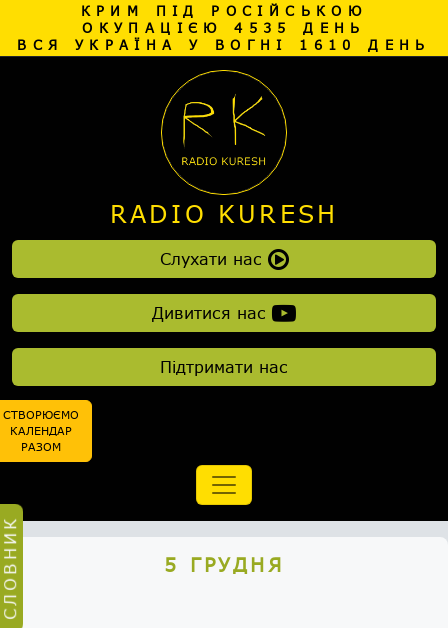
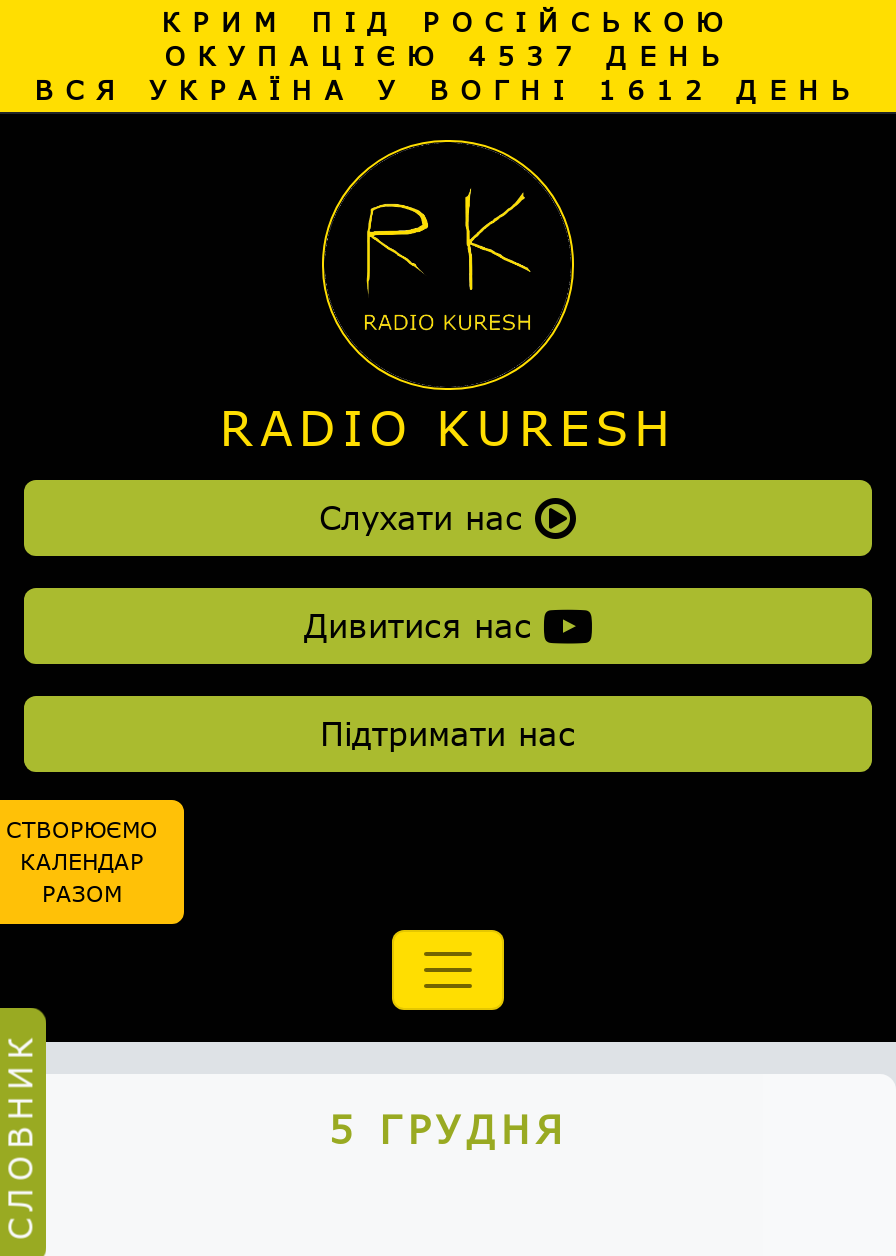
[82,20,366,36] ОКУПАЦІЄЮ 4535 ДЕНЬ -> [164,40,732,72] ОКУПАЦІЄЮ 4537 ДЕНЬ
[17,37,431,53] ВСЯ УКРАЇНА У ВОГНІ 1610 ДЕНЬ -> [34,74,862,106] ВСЯ УКРАЇНА У ВОГНІ 1612 ДЕНЬ

